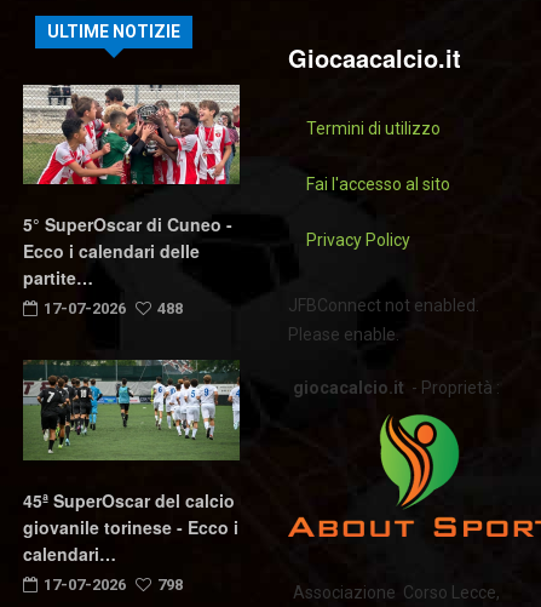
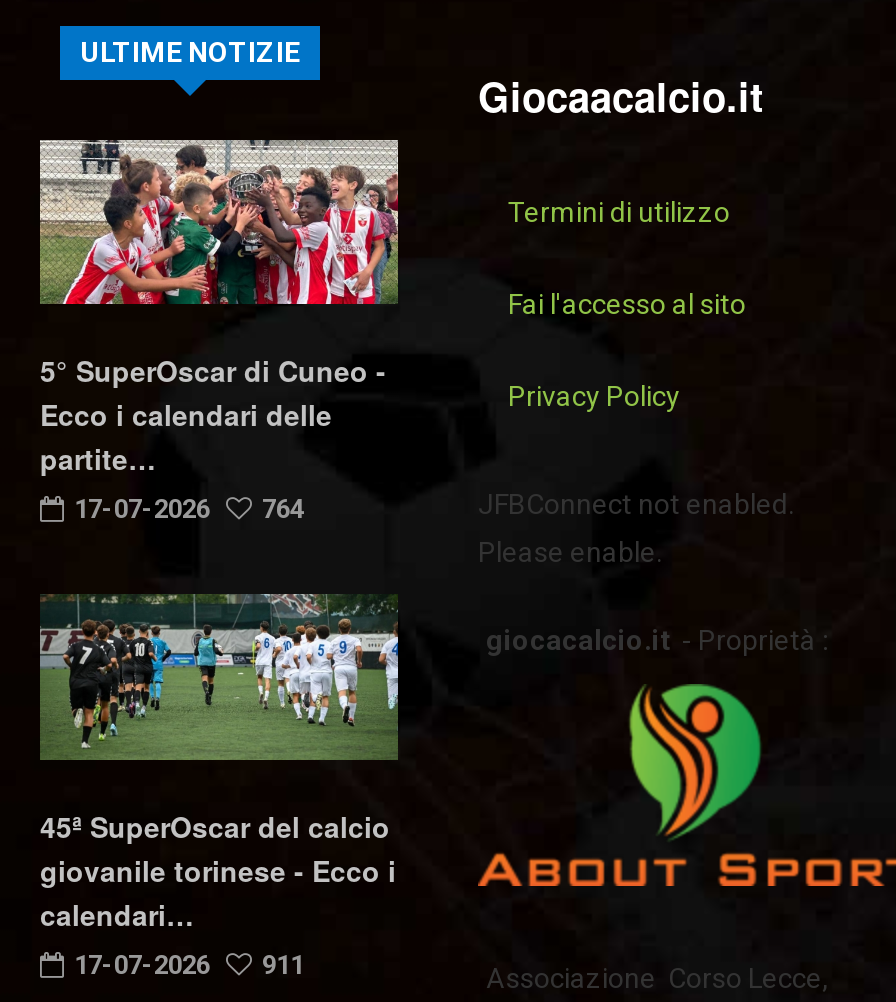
[44,300,183,318] 17-07-2026 488 -> [74,494,304,524] 17-07-2026 764
[44,575,183,593] 17-07-2026 798 -> [74,950,304,980] 17-07-2026 911

